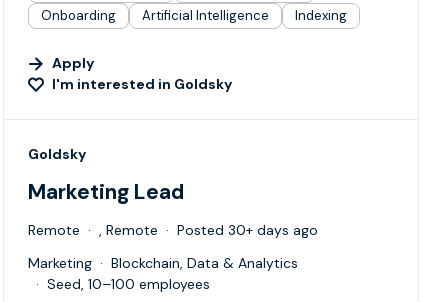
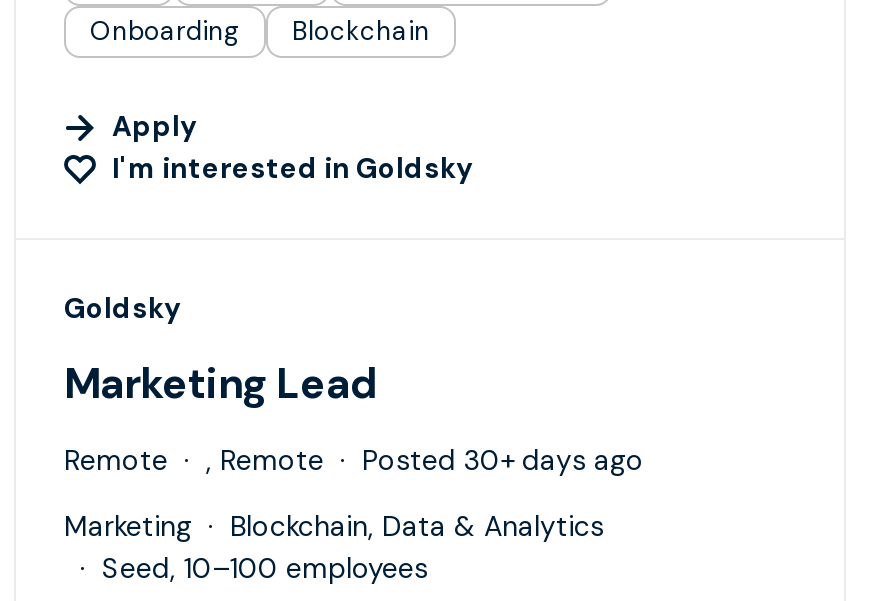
[142,7,347,24] Artificial Intelligence | Indexing -> [292,14,430,48] Blockchain

